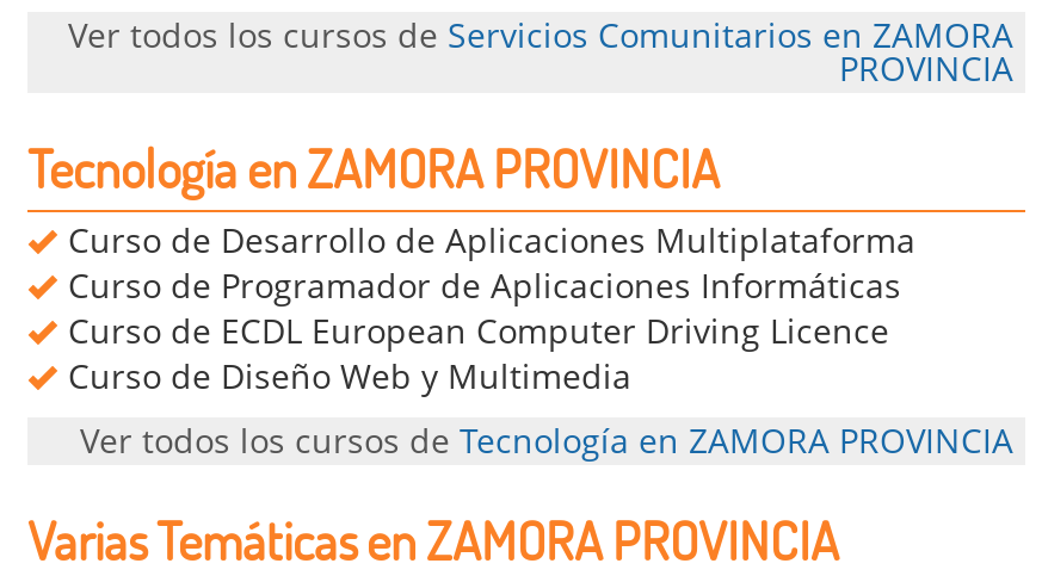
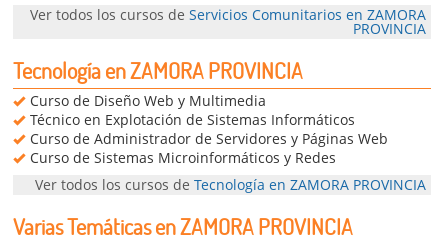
[68,217,915,353] Curso de Desarrollo de Aplicaciones Multiplataforma | Curso de Programador de Aplicaciones Informáticas | Curso de ECDL European Computer Driving Licence -> none
moved [68,353,631,398] -> [30,91,266,110]: Curso de Diseño Web y Multimedia
none -> [30,110,388,167] Técnico en Explotación de Sistemas Informáticos | Curso de Administrador de Servidores y Páginas Web | Curso de Sistemas Microinformáticos y Redes

